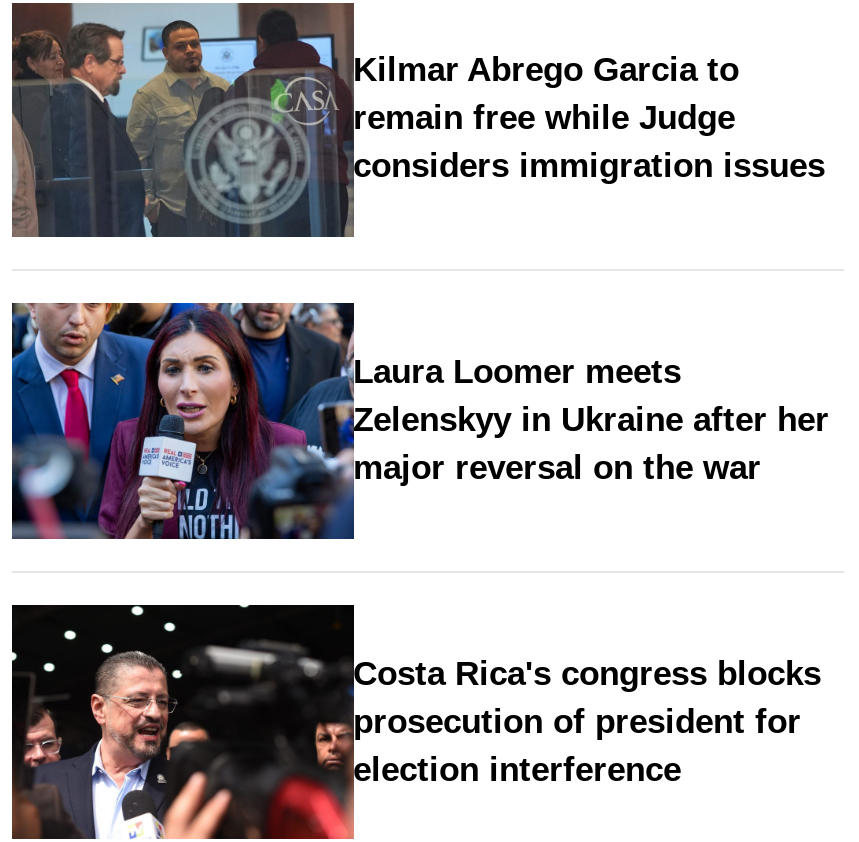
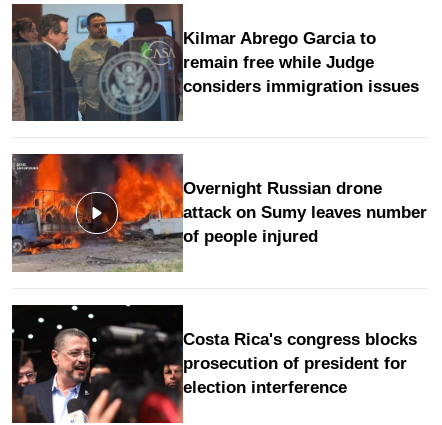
[10,301,829,541] [image] | Laura Loomer meets | Zelenskyy in Ukraine after her | major reversal on the war -> [11,153,426,273] [image] | Overnight Russian drone | attack on Sumy leaves number | of people injured

